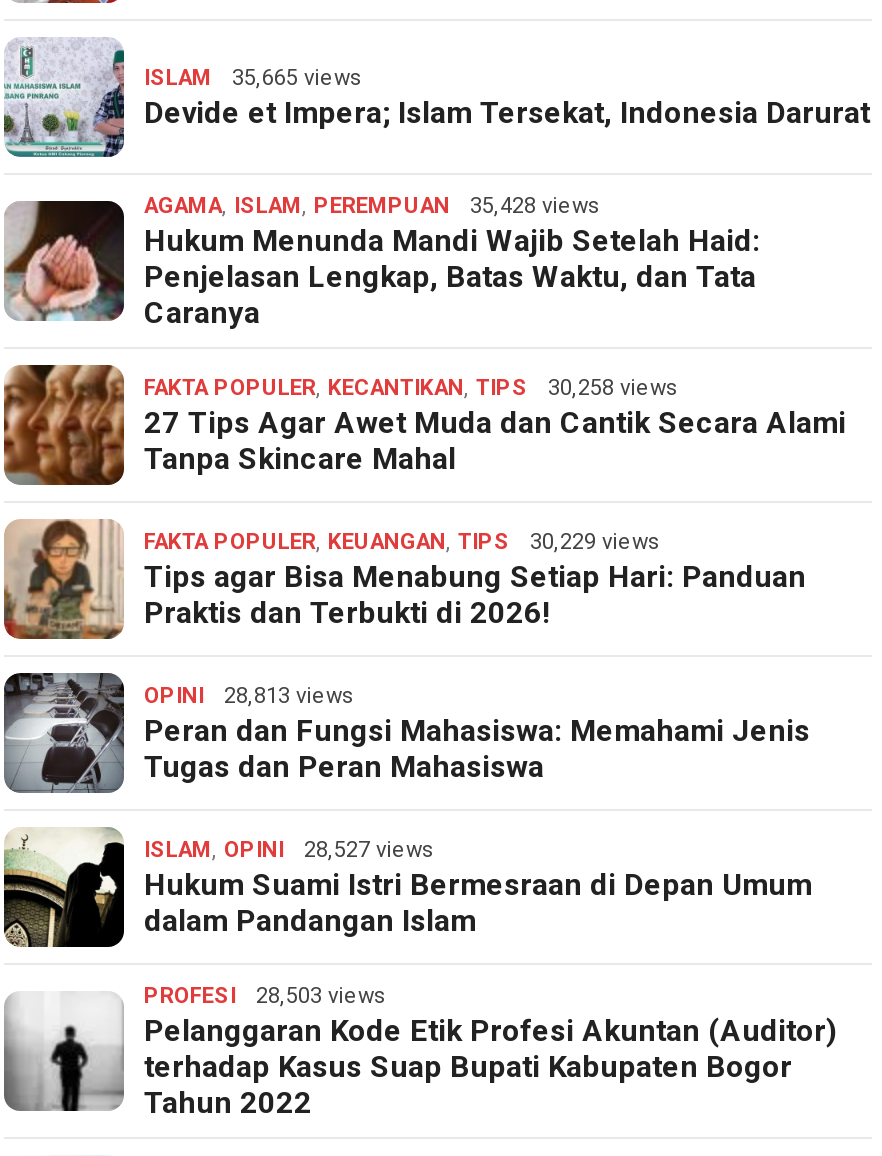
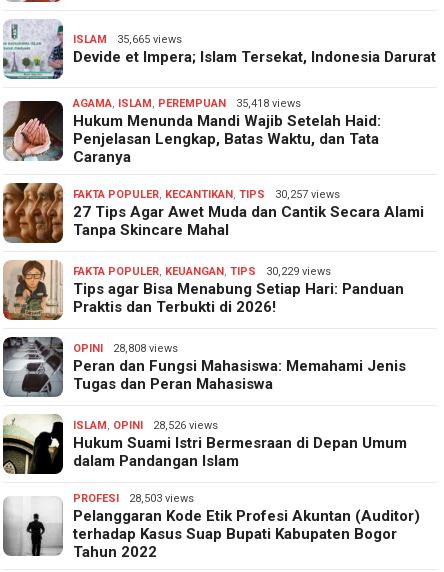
[144,194,600,220] AGAMA, ISLAM, PEREMPUAN 35,428 views -> [73,97,301,110] AGAMA, ISLAM, PEREMPUAN 35,418 views
[144,376,678,402] FAKTA POPULER, KECANTIKAN, TIPS 30,258 views -> [73,188,340,201] FAKTA POPULER, KECANTIKAN, TIPS 30,257 views
[144,684,354,710] OPINI 28,813 views -> [73,342,178,355] OPINI 28,808 views
[144,838,434,864] ISLAM, OPINI 28,527 views -> [73,419,218,432] ISLAM, OPINI 28,526 views

